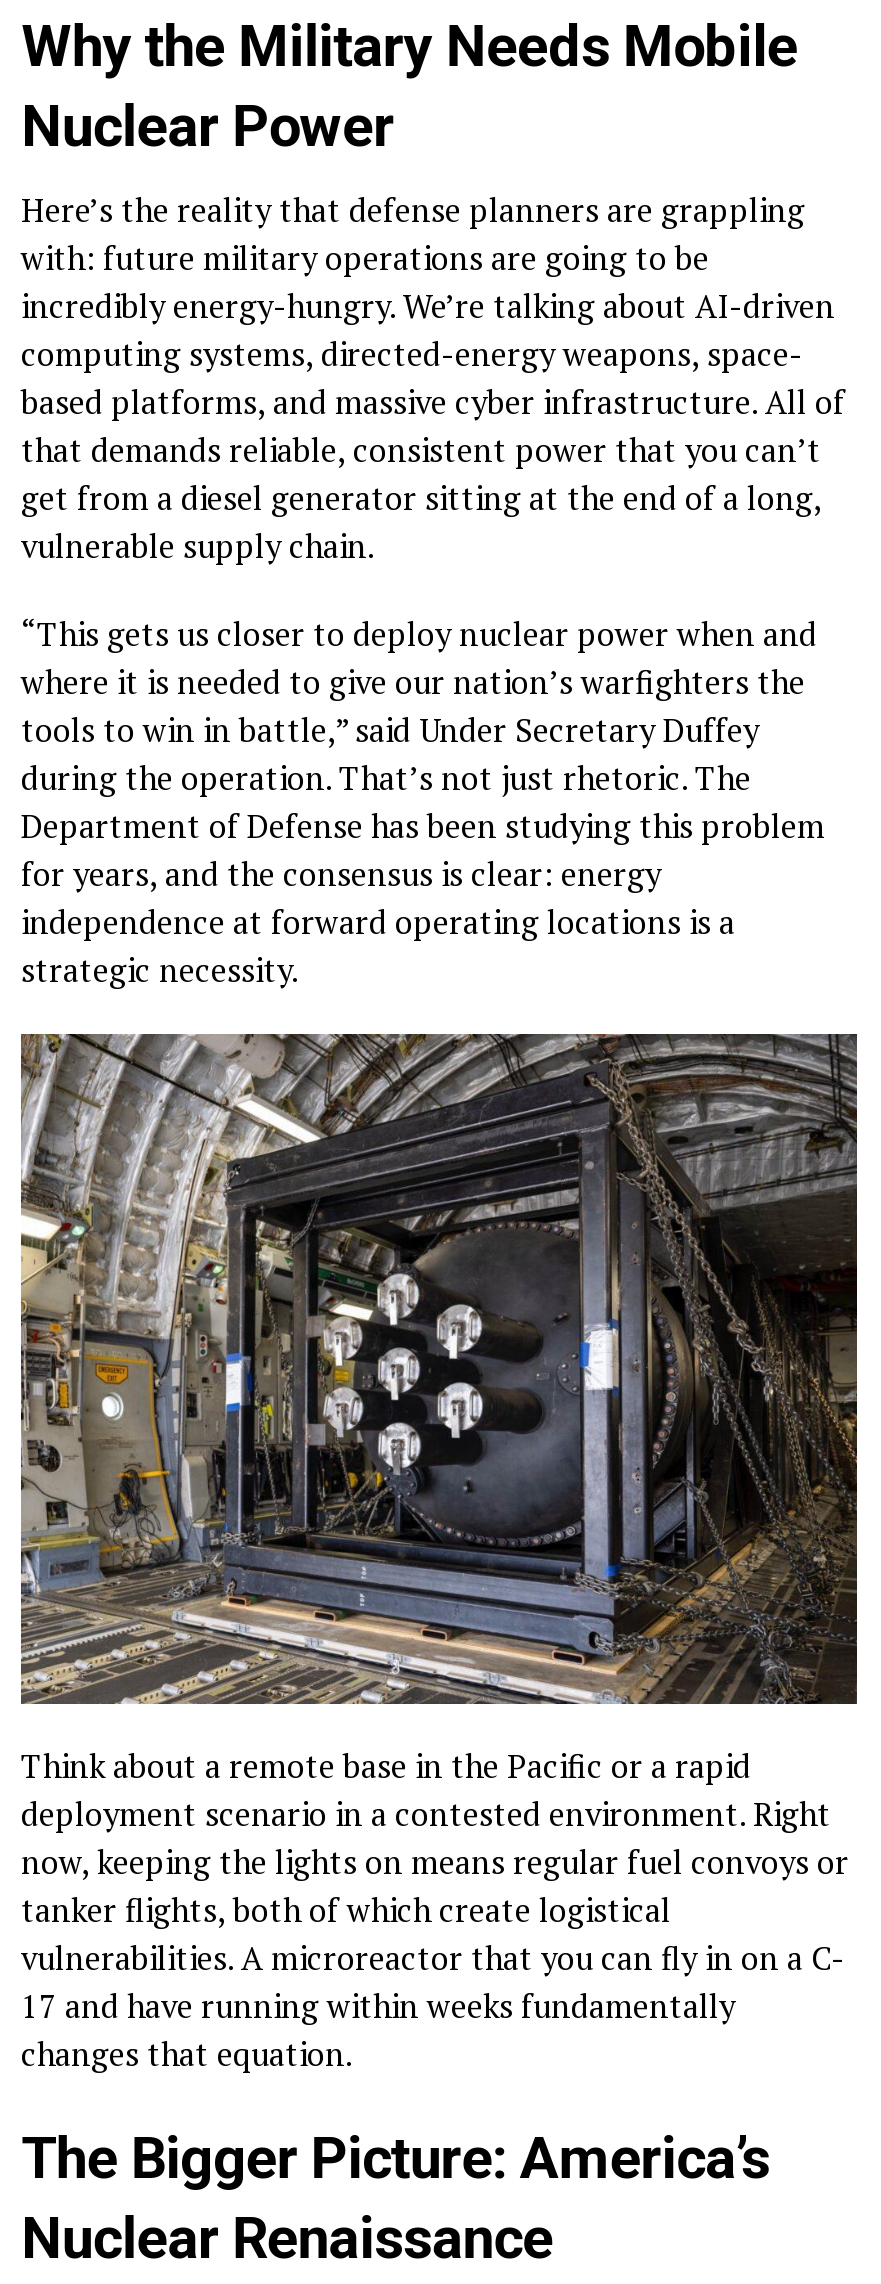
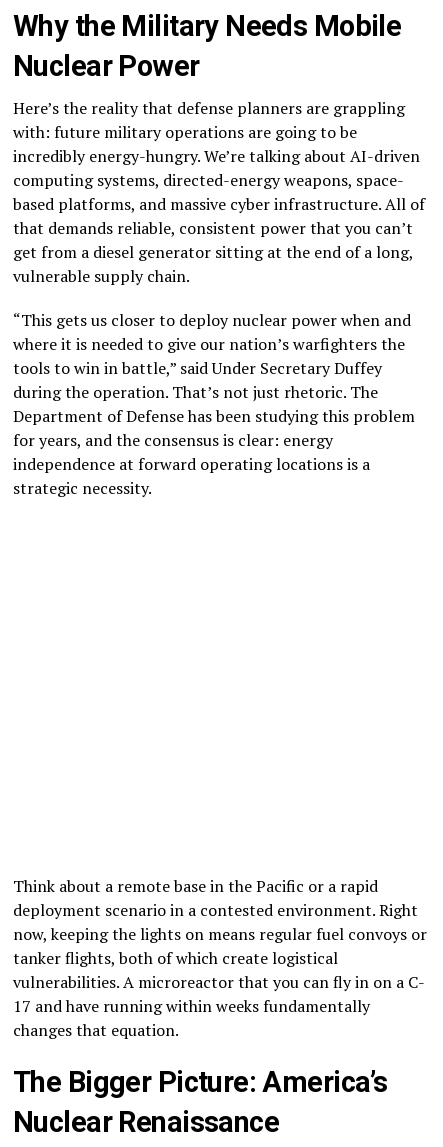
[19,1032,859,1706] [image] -> none

